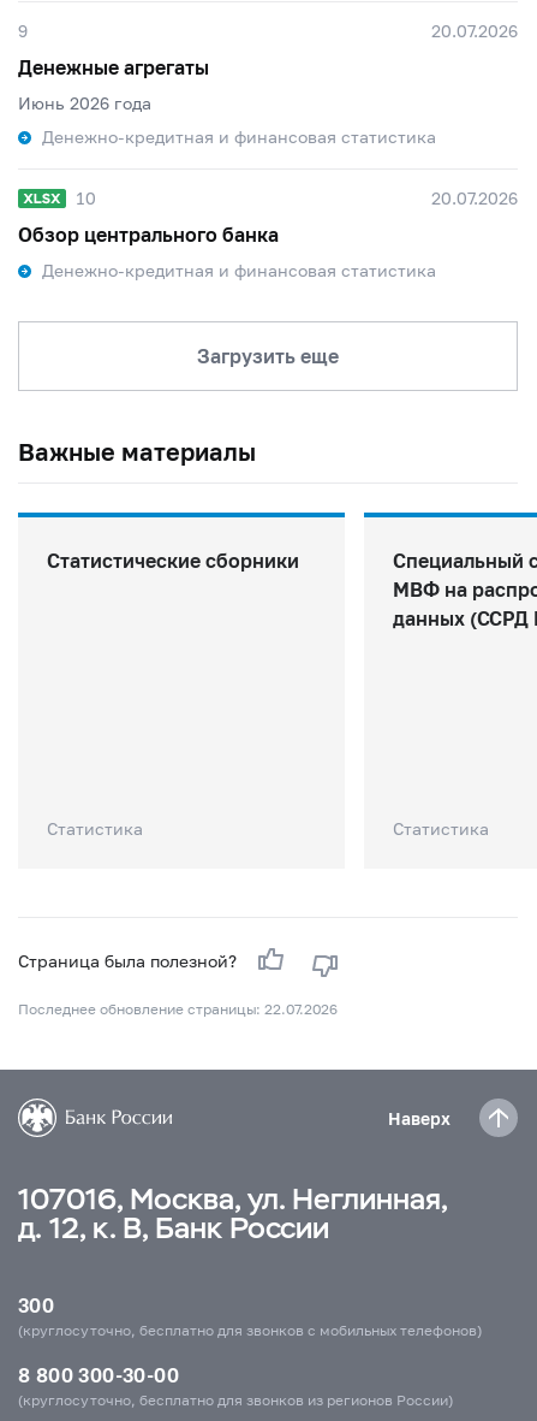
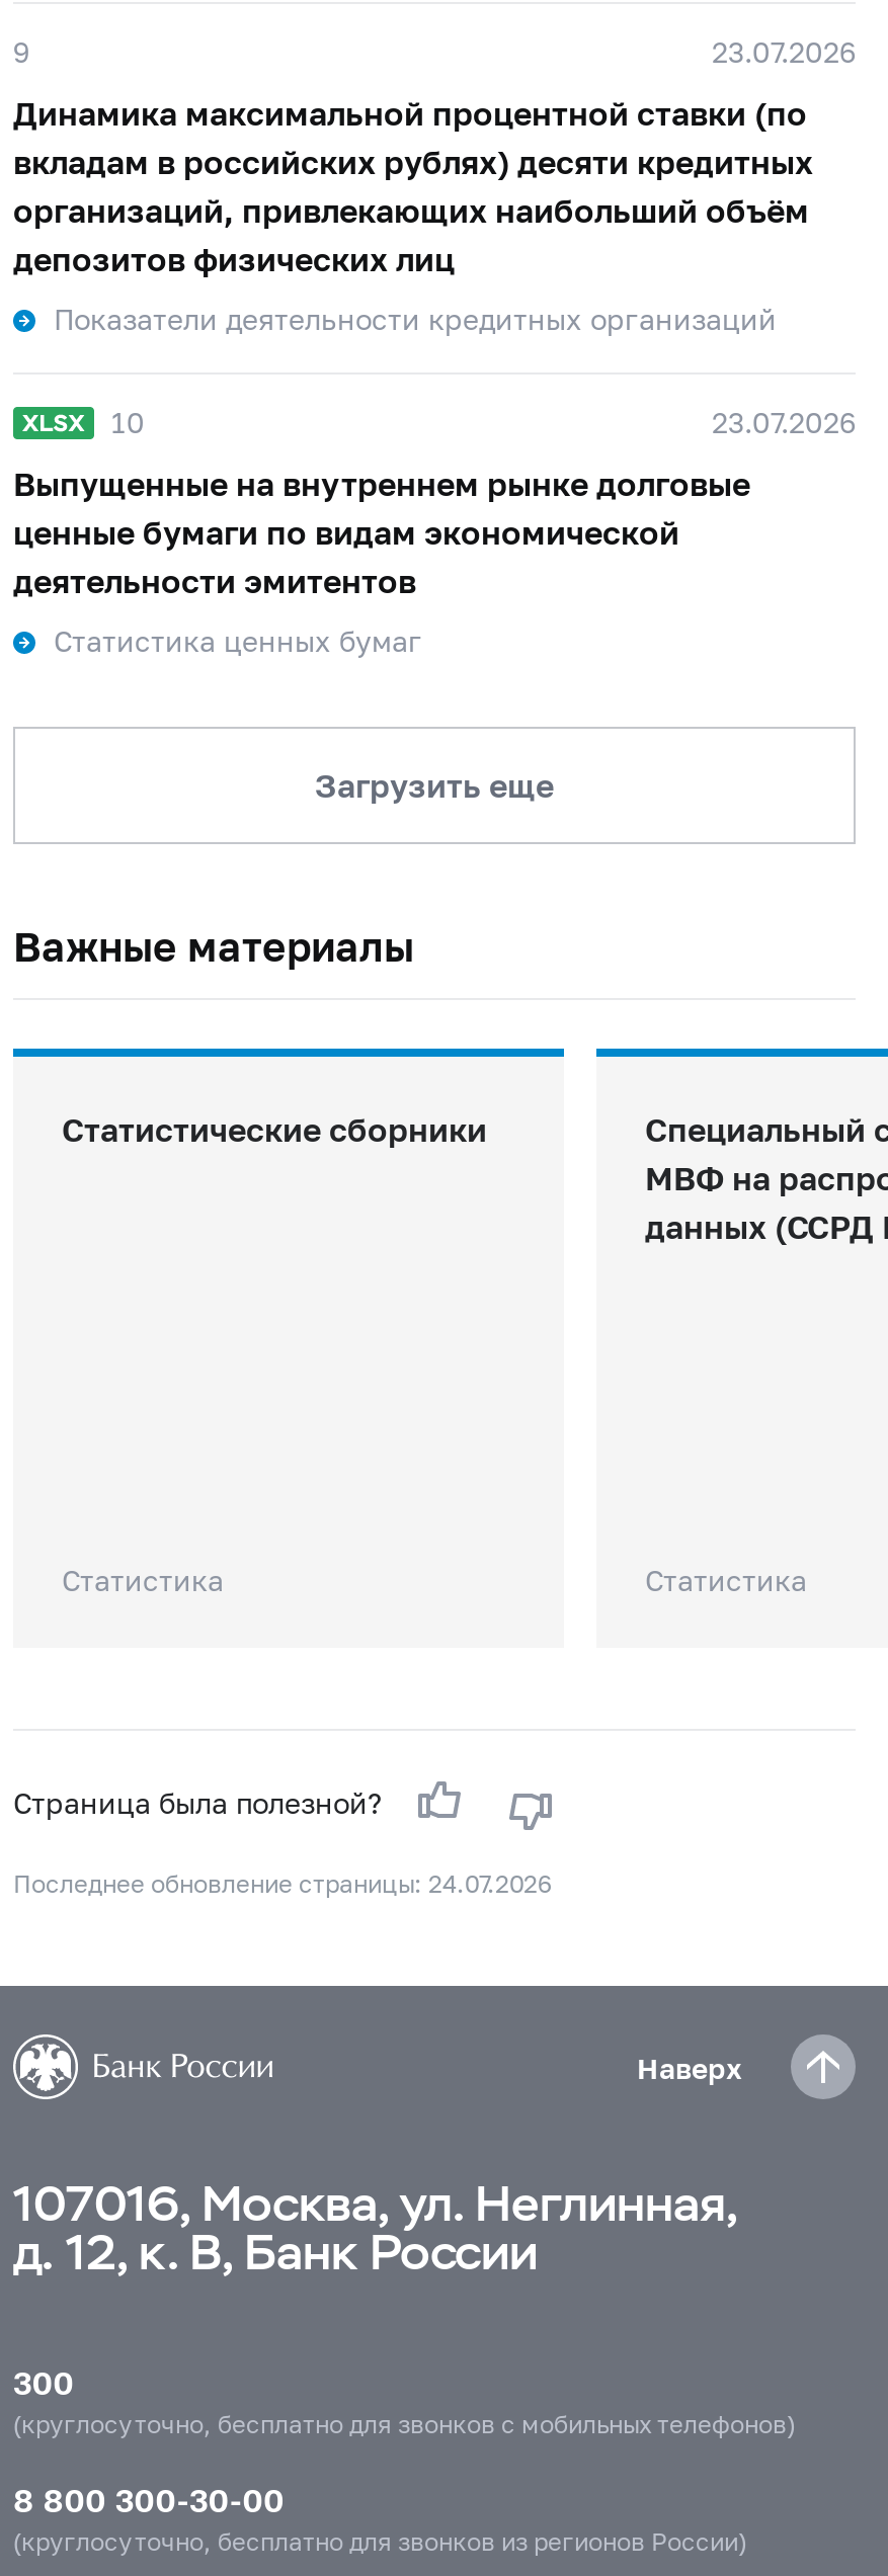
[18,20,518,147] 20.07.2026 | Денежные агрегаты | Июнь 2026 года | Денежно-кредитная и финансовая статистика -> [13,34,856,336] 23.07.2026 | Динамика максимальной процентной ставки (по | вкладам в российских рублях) десяти кредитных | организаций, привлекающих наибольший объём | депозитов физических лиц | Показатели деятельности кредитных организаций
[431,188,518,208] 20.07.2026 -> [712,405,856,439] 23.07.2026
[18,223,279,245] Обзор центрального банка -> [13,464,750,599] Выпущенные на внутреннем рынке долговые | ценные бумаги по видам экономической | деятельности эмитентов
[42,260,436,280] Денежно-кредитная и финансовая статистика -> [54,624,422,658] Статистика ценных бумаг
[18,1000,338,1018] Последнее обновление страницы: 22.07.2026 -> [13,1868,552,1899] Последнее обновление страницы: 24.07.2026

